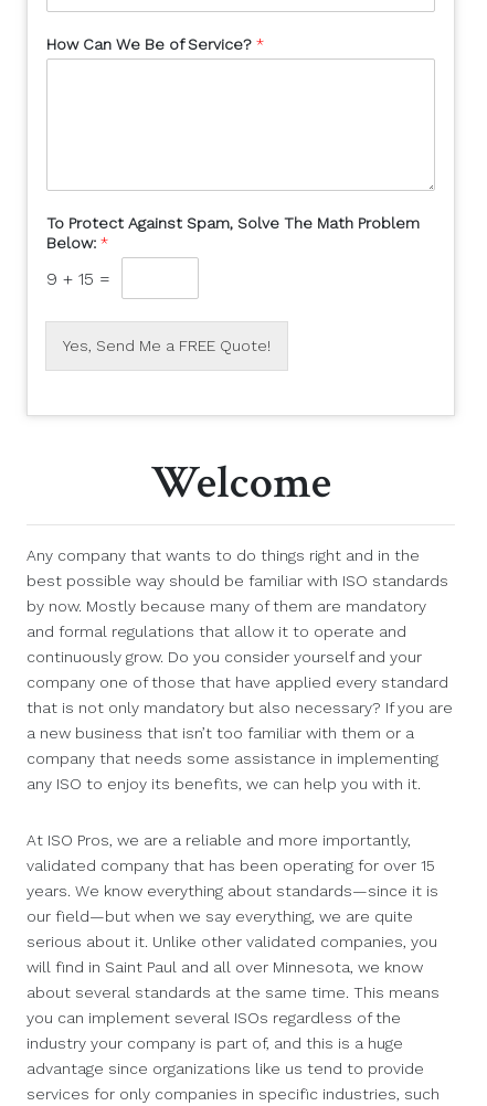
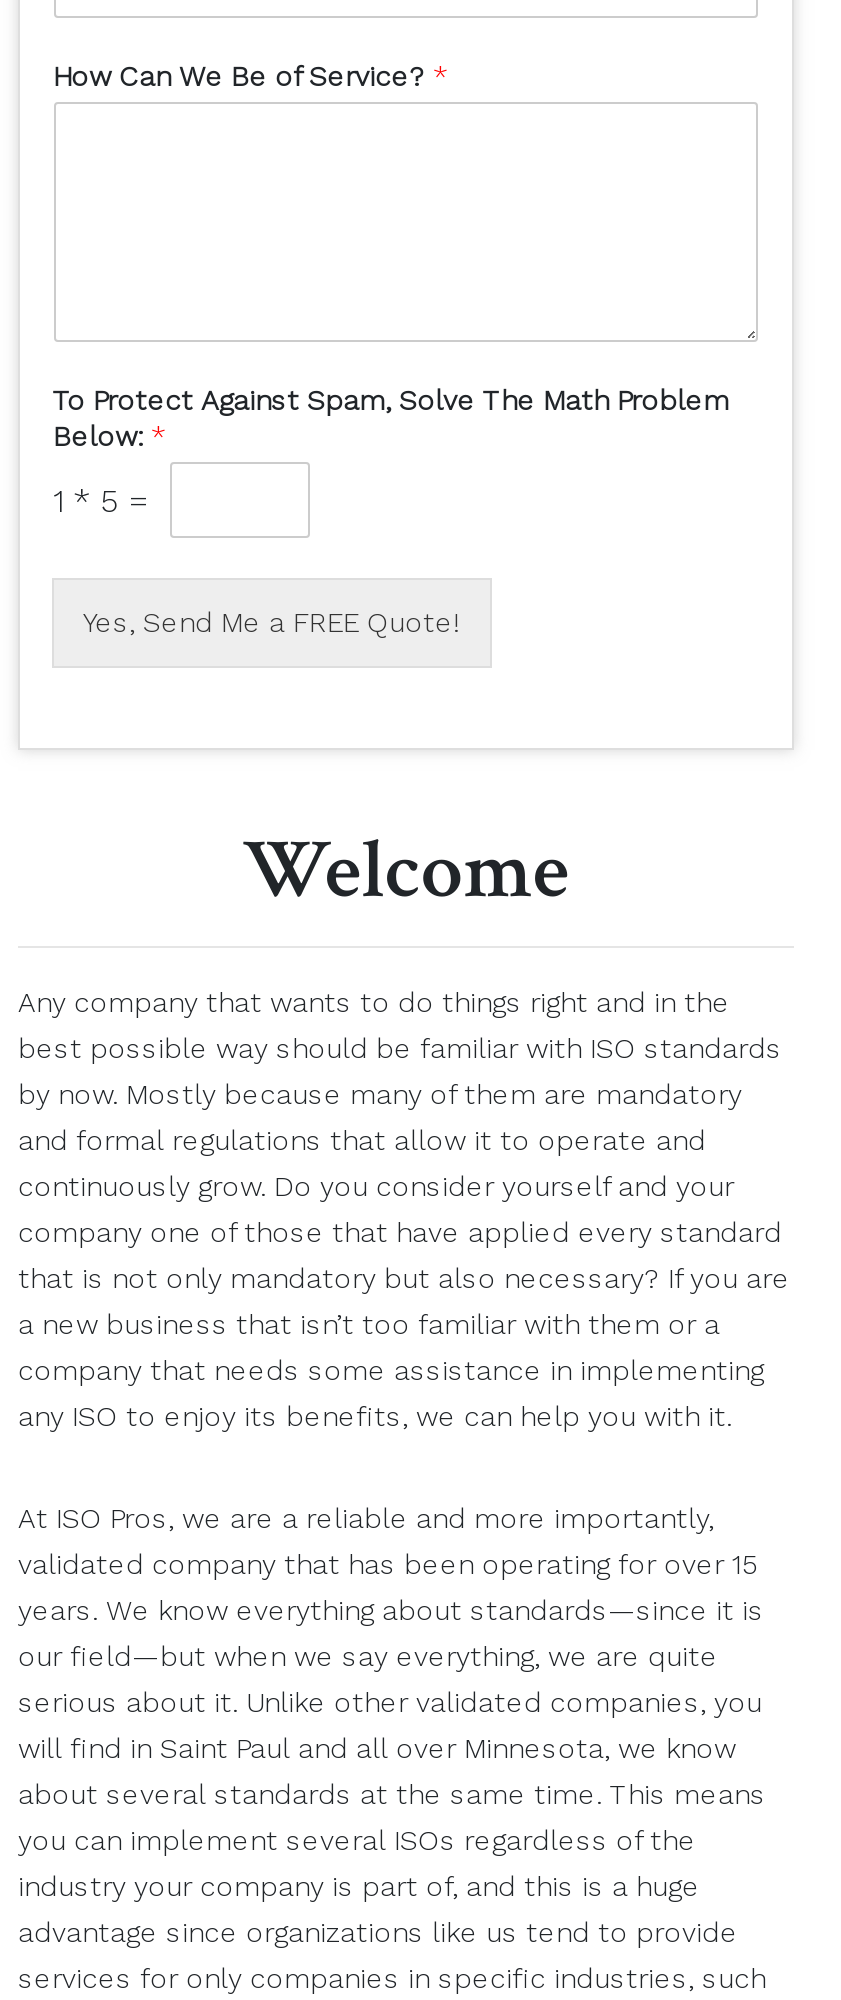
[46,268,110,289] 9 + 15 = -> [53,481,149,519] 1 * 5 =

